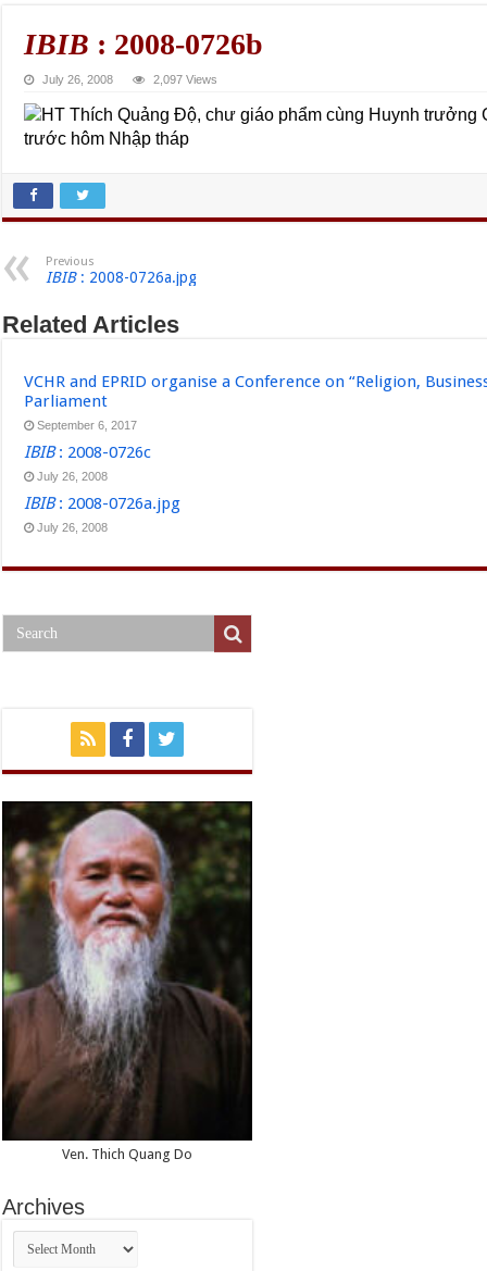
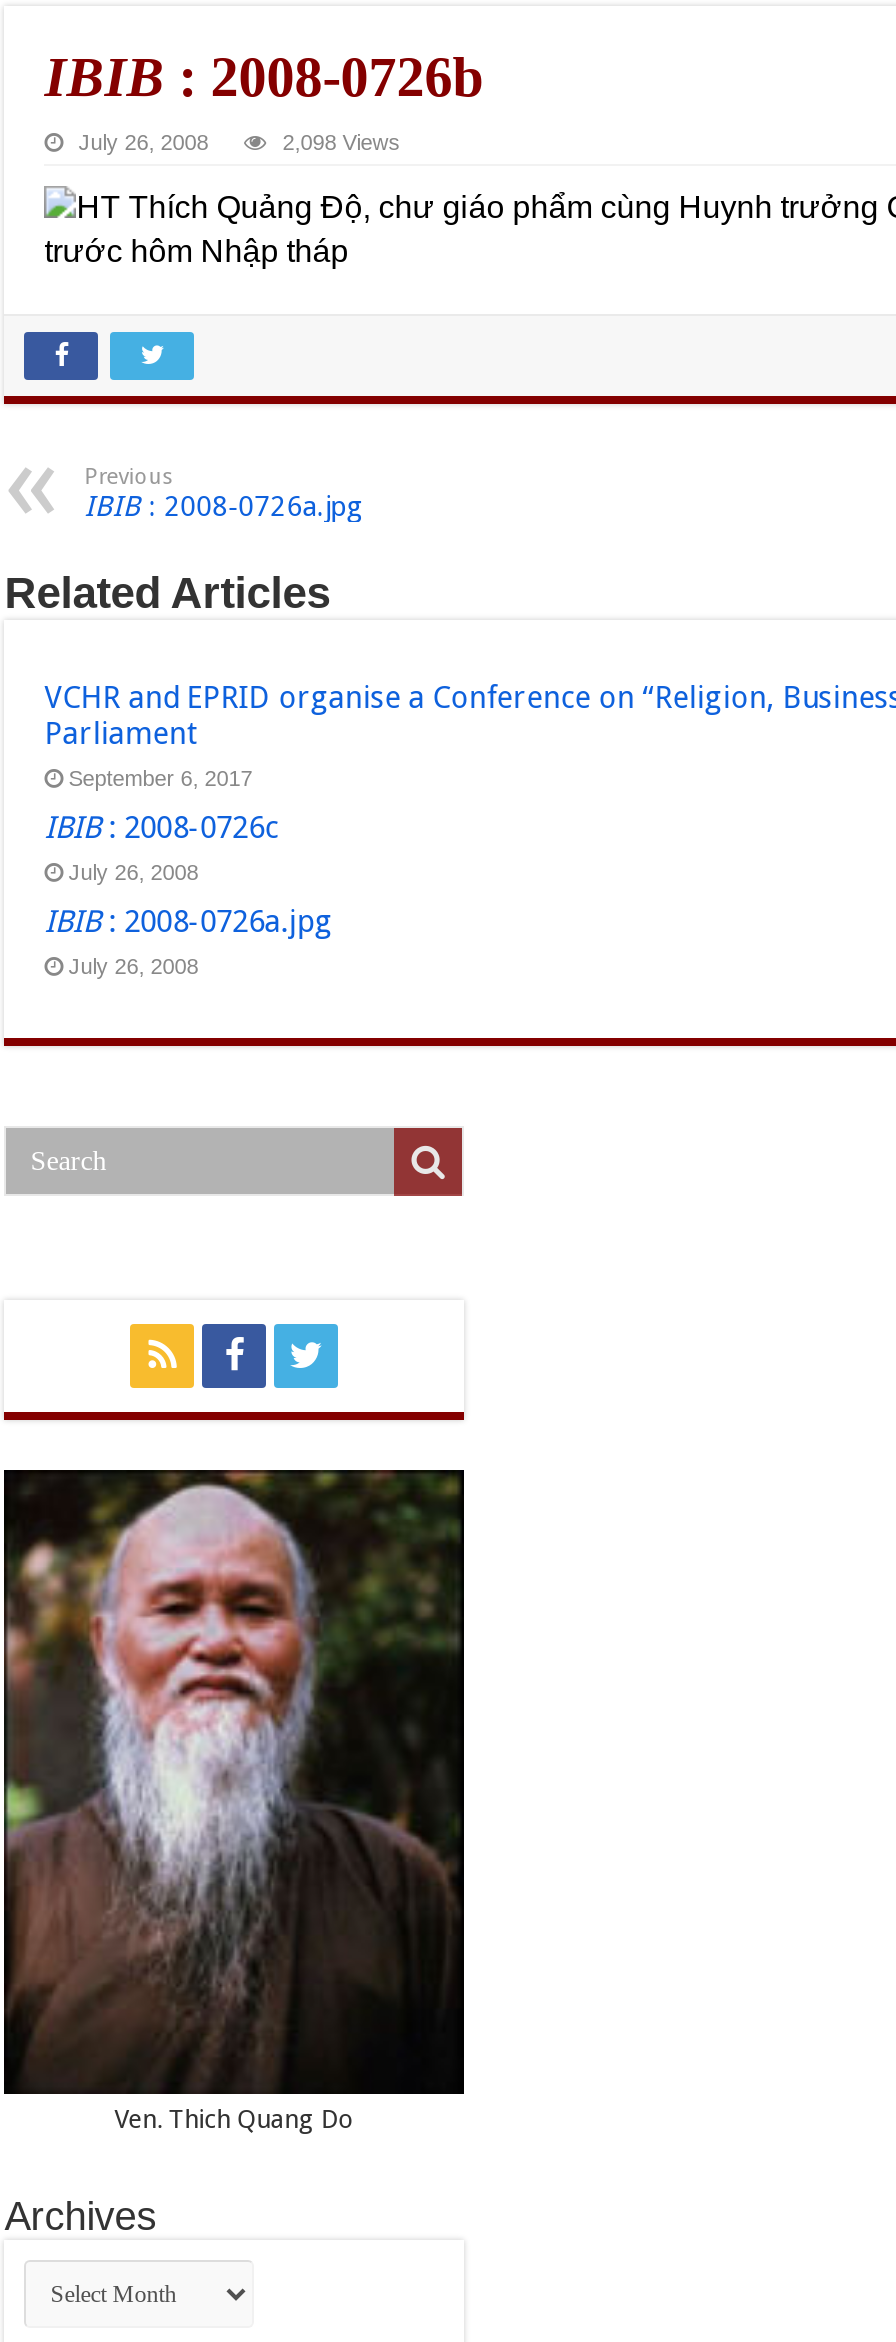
[153,72,218,85] 2,097 Views -> [282,129,400,153] 2,098 Views

